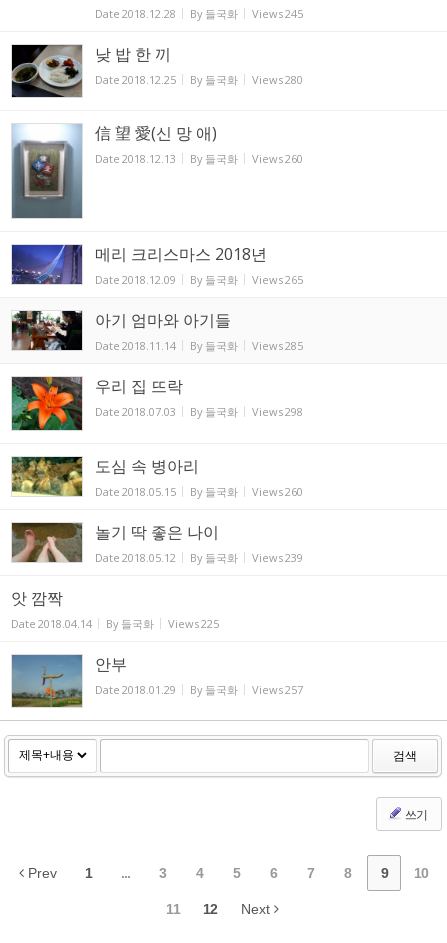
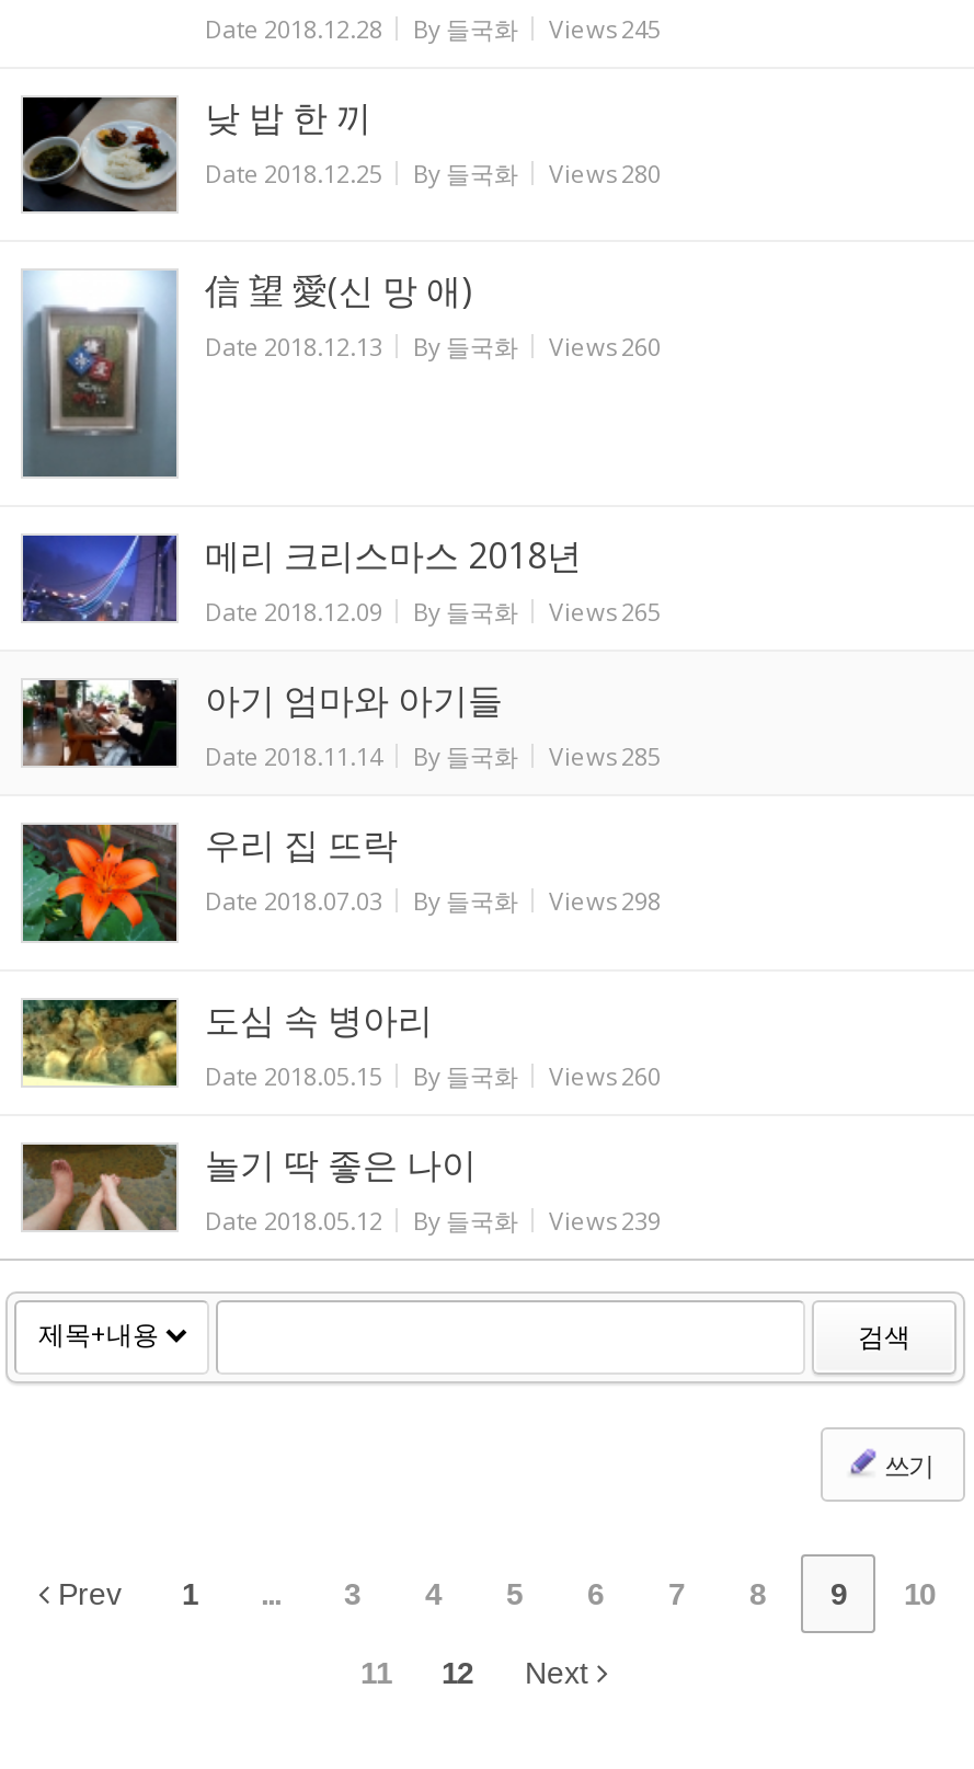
[11,587,303,708] [image] | 앗 깜짝 | Date 2018.04.14 | By 들국화 | Views 225 | 안부 | Date 2018.01.29 | By 들국화 | Views 257 -> none

